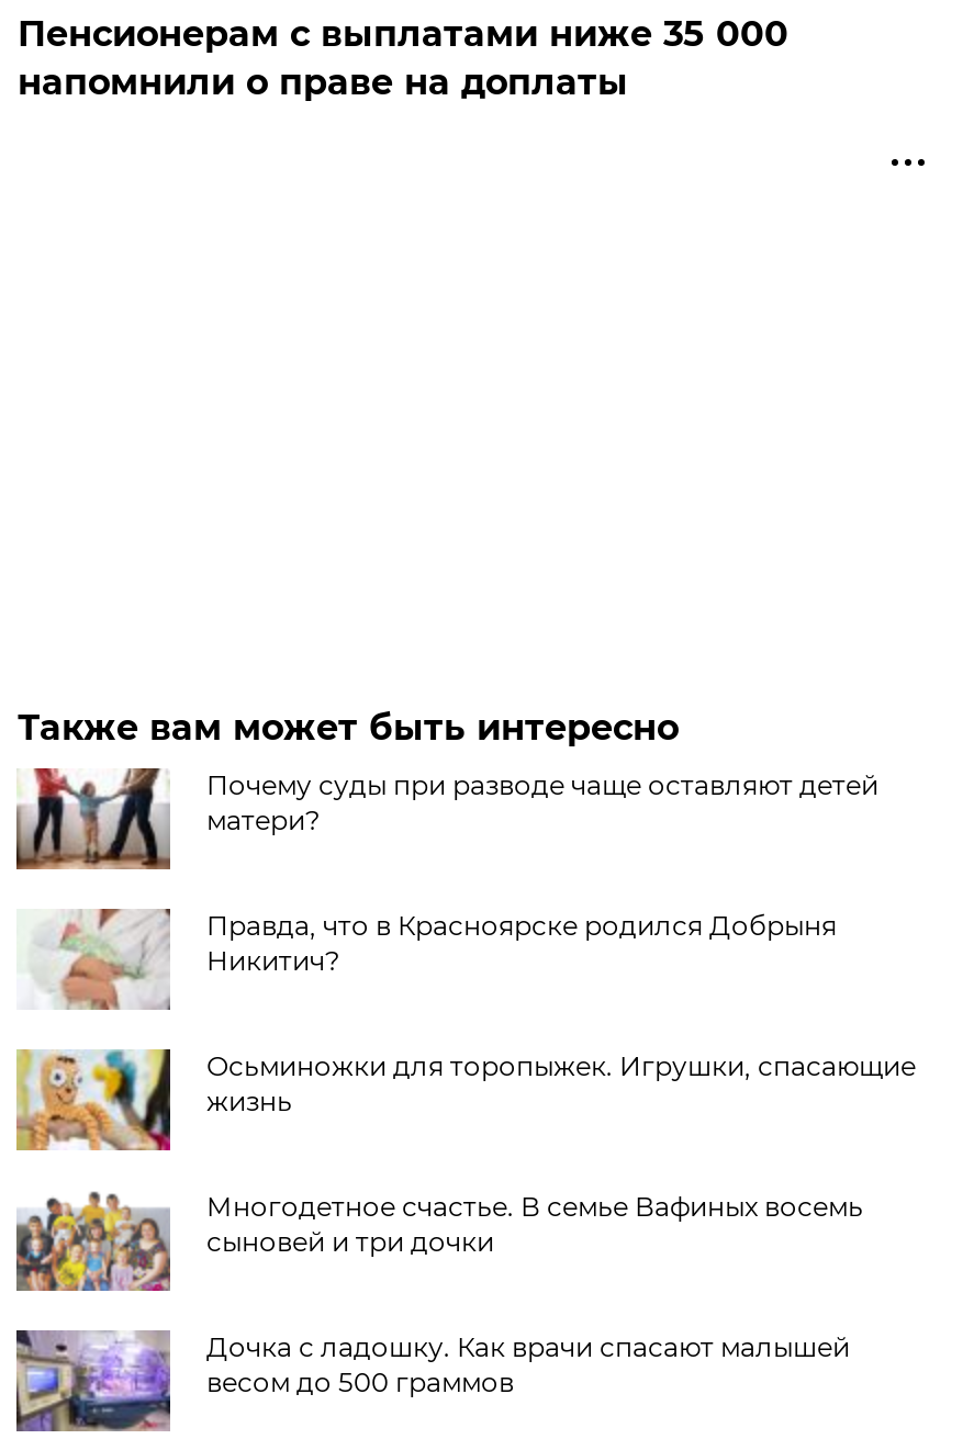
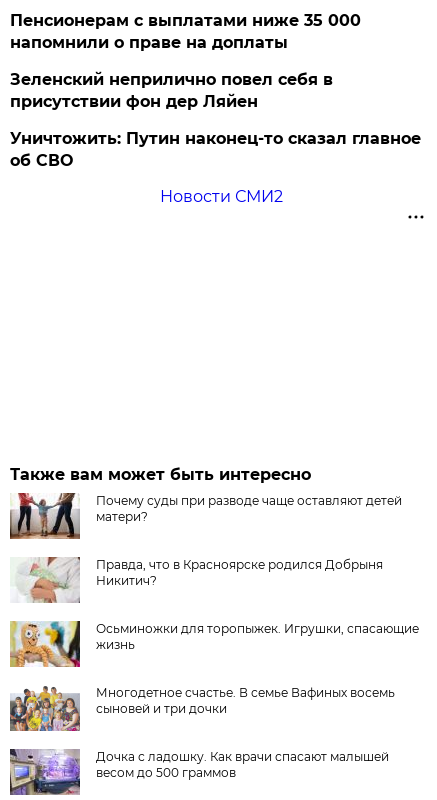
none -> [10,70,421,206] Зеленский неприлично повел cебя в | присутствии фон дер Ляйен | Уничтожить: Путин наконец-то сказал главное | об СВО | Новости СМИ2

